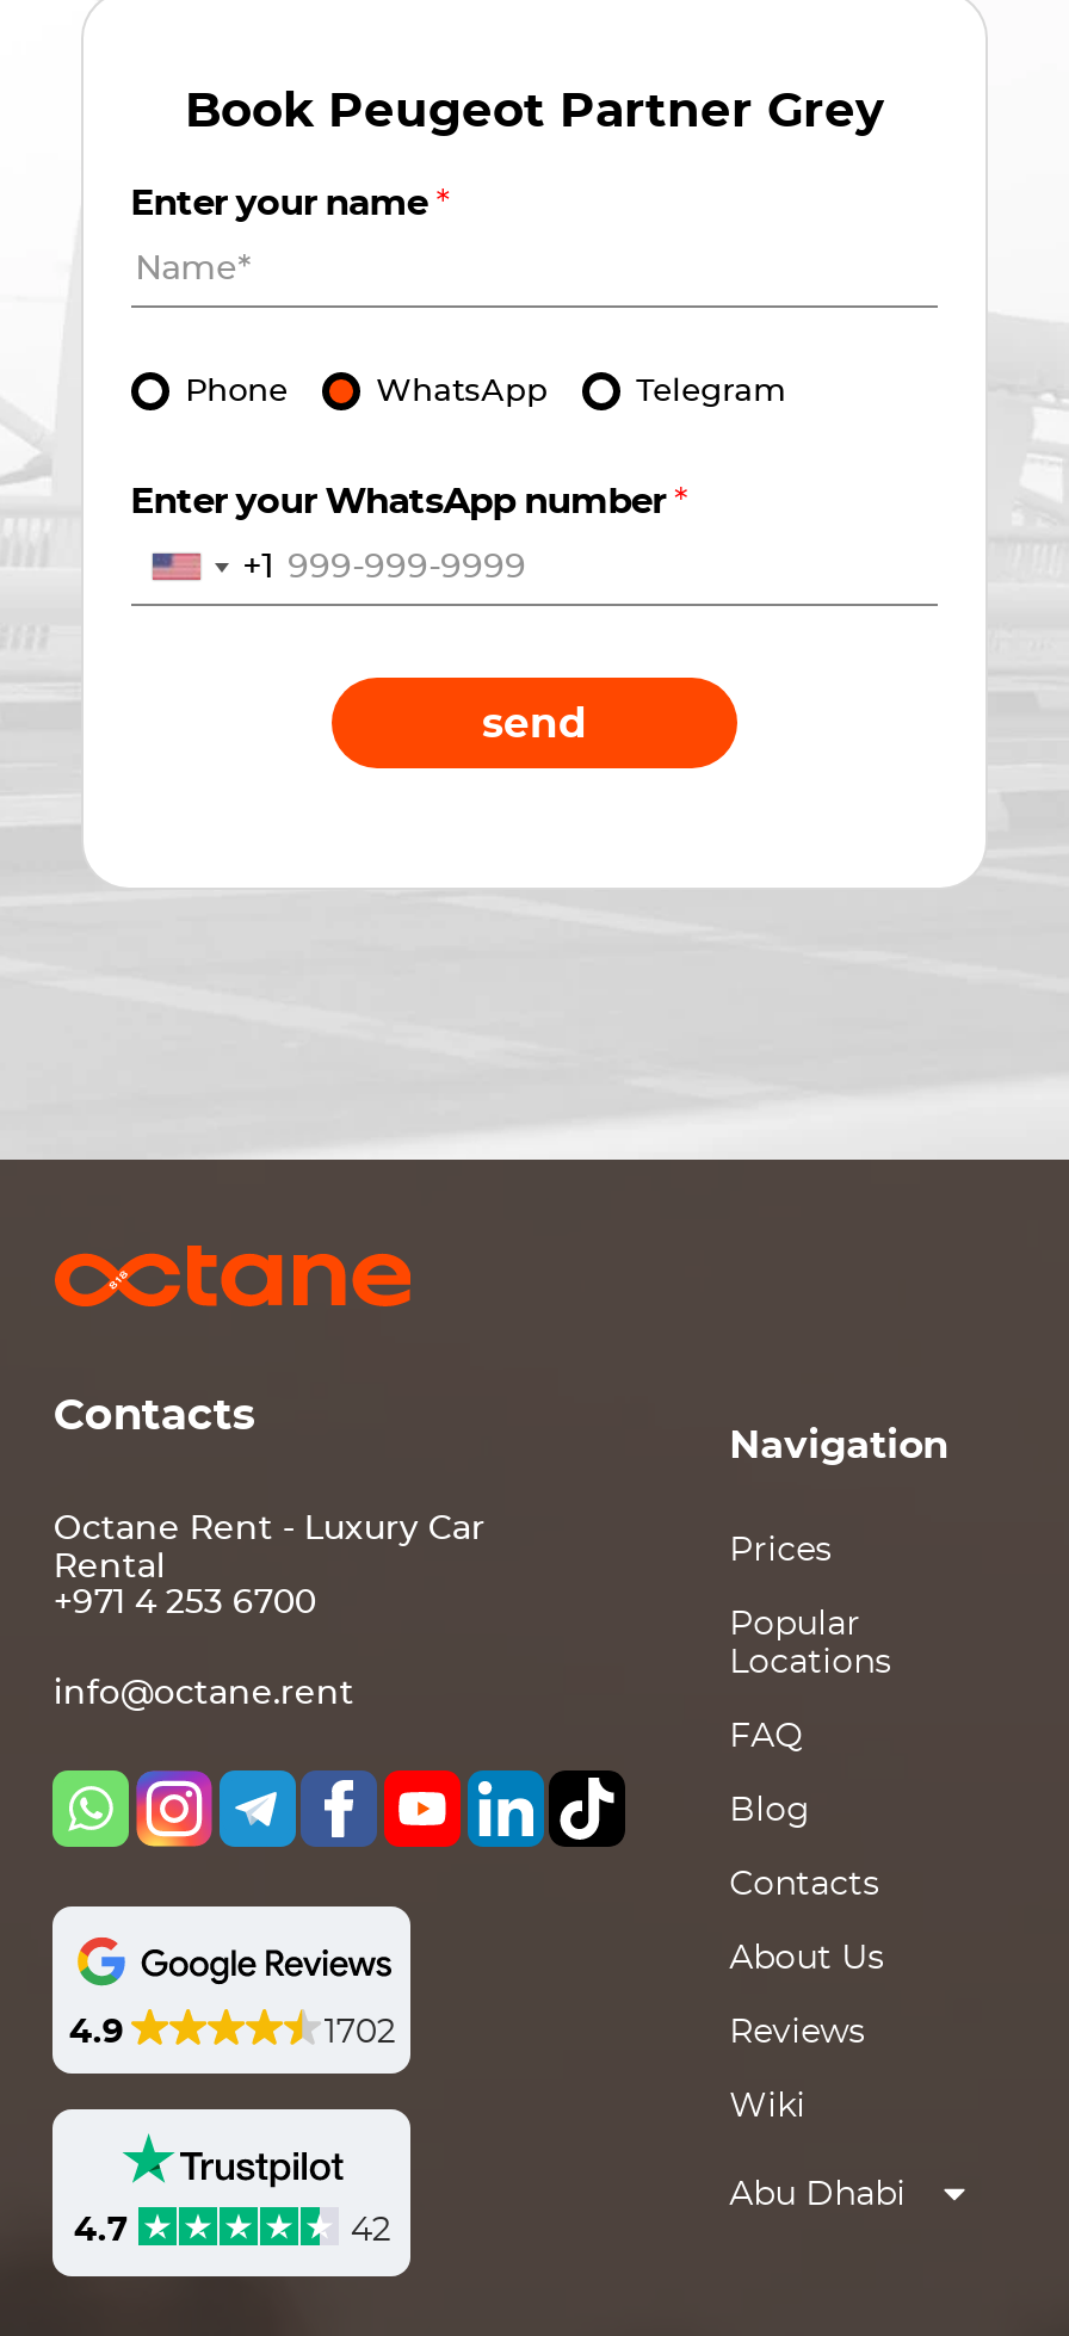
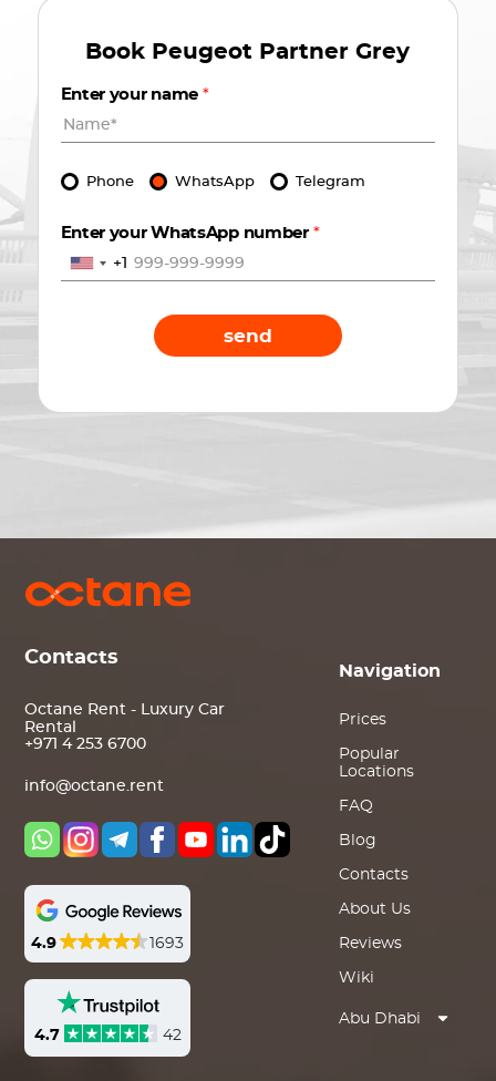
[324,2016,396,2049] 1702 -> [150,936,184,951] 1693

